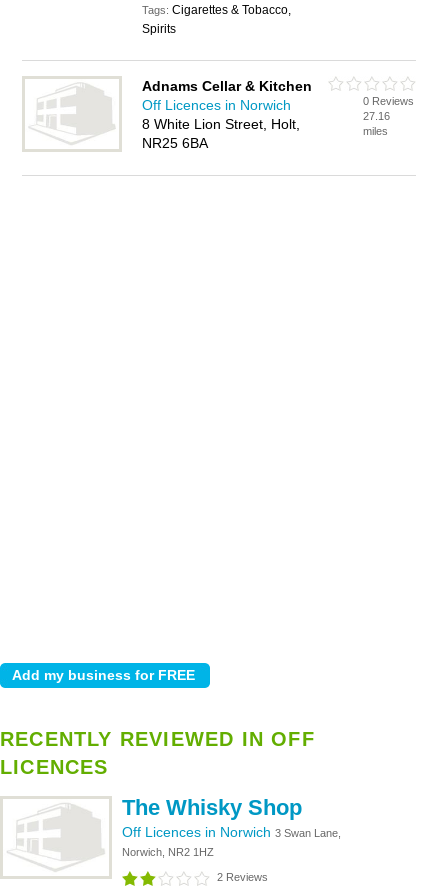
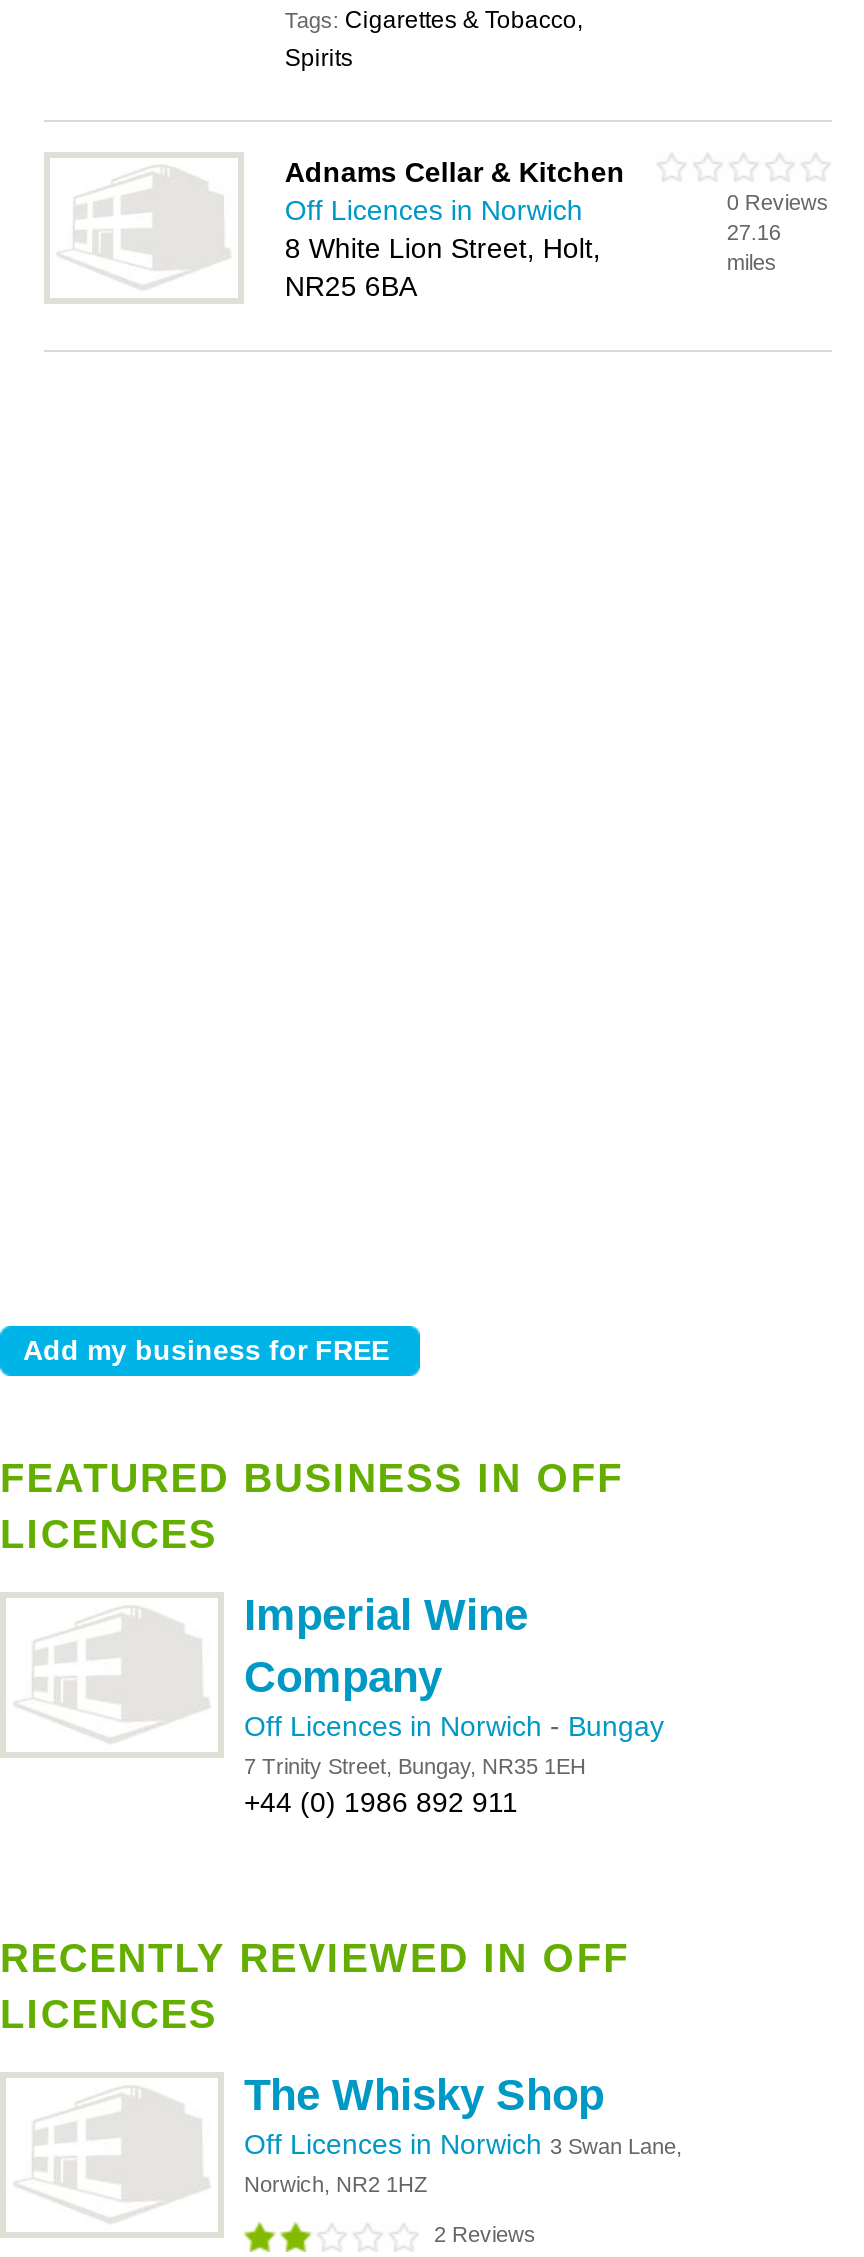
none -> [0,1456,664,1818] FEATURED BUSINESS IN OFF | LICENCES | Imperial Wine | Company | Off Licences in Norwich - Bungay | 7 Trinity Street, Bungay, NR35 1EH | +44 (0) 1986 892 911

